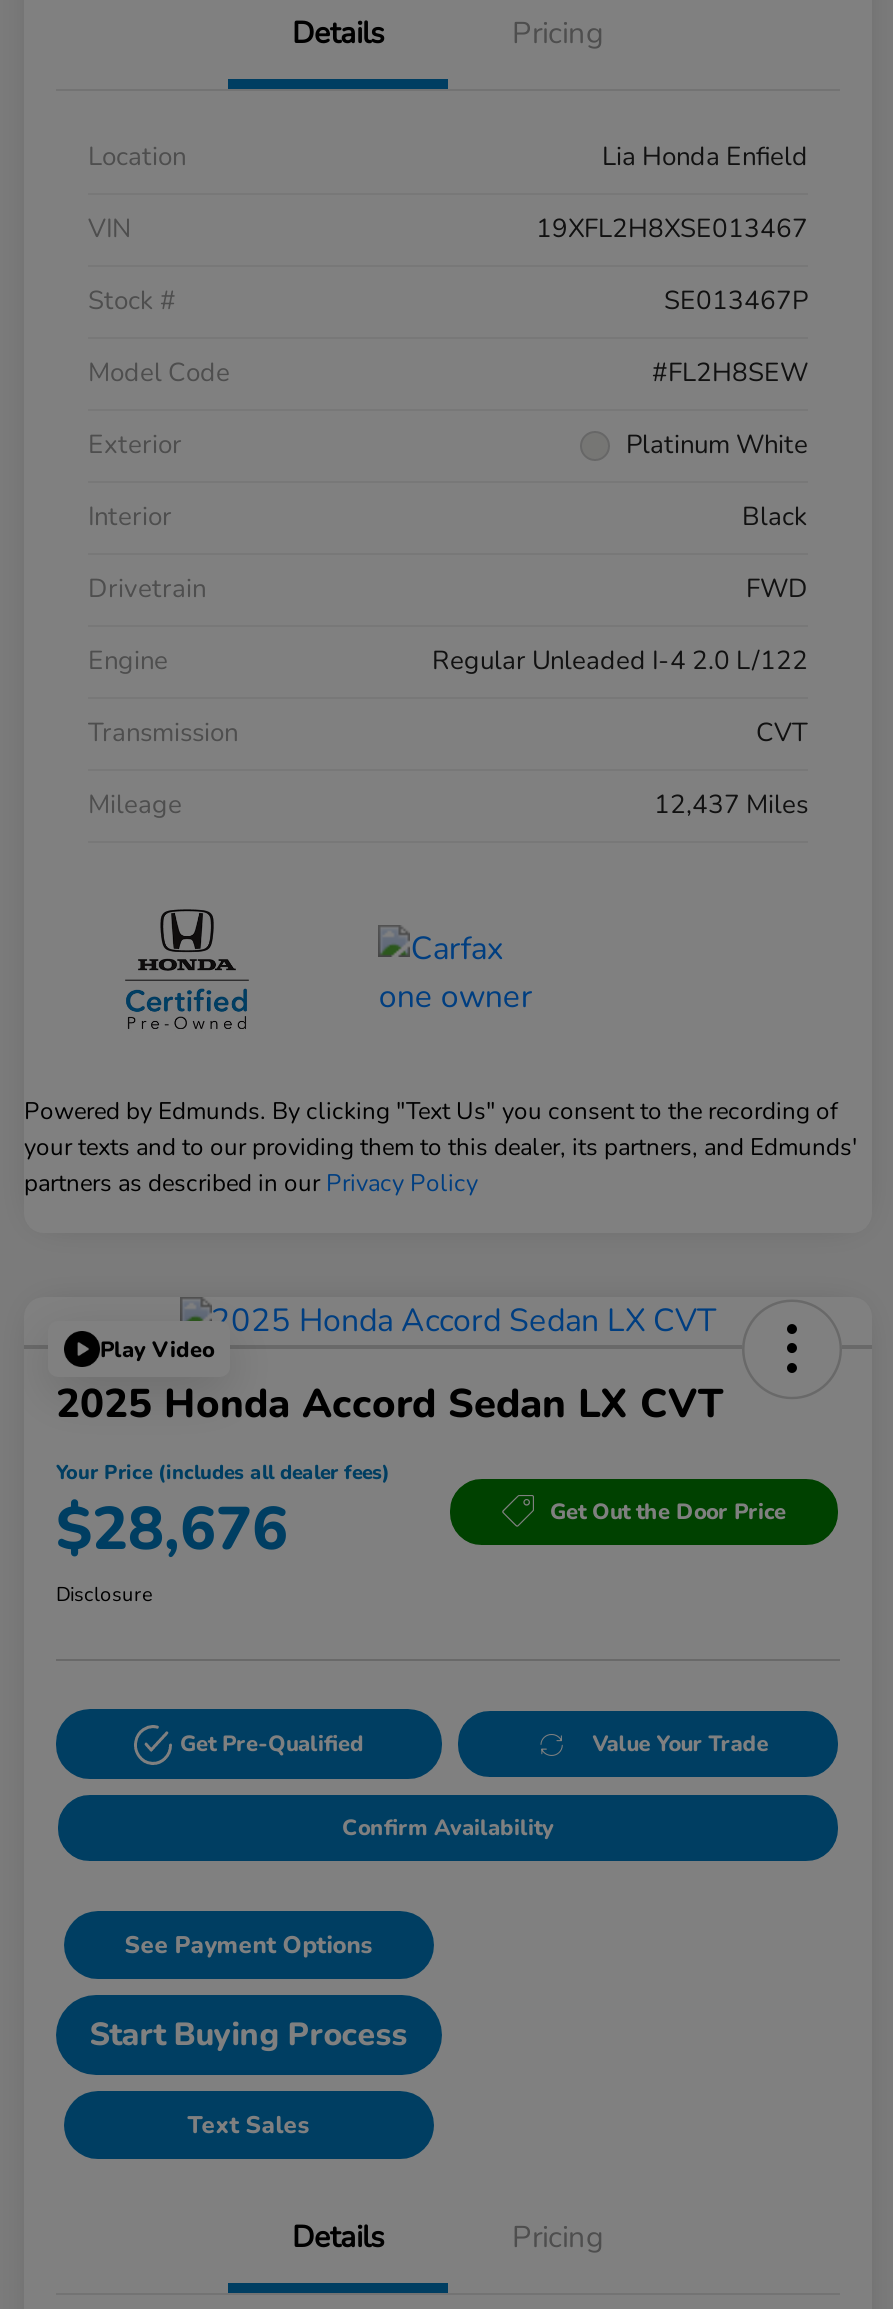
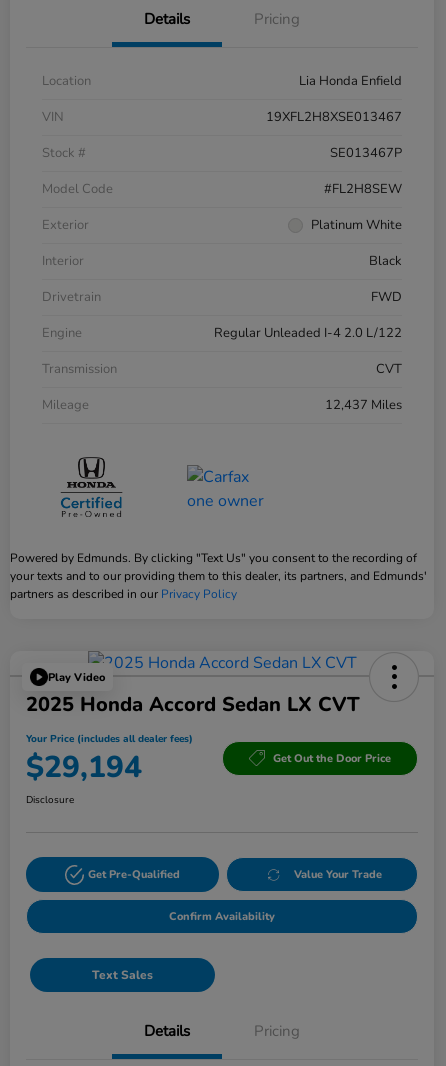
[56,1490,288,1572] $28,676 -> [26,747,142,788] $29,194
[90,1930,408,2058] See Payment Options | Start Buying Process -> none

